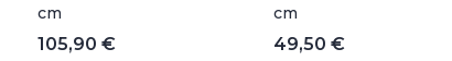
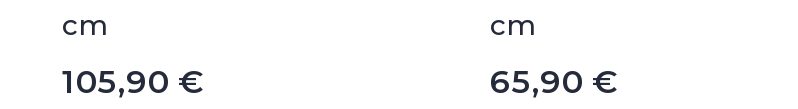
[273,34,345,55] 49,50 € -> [490,62,618,100] 65,90 €

